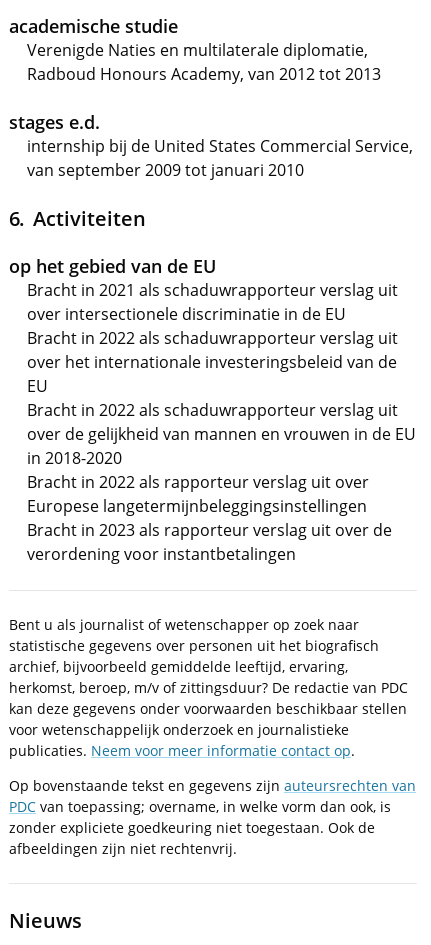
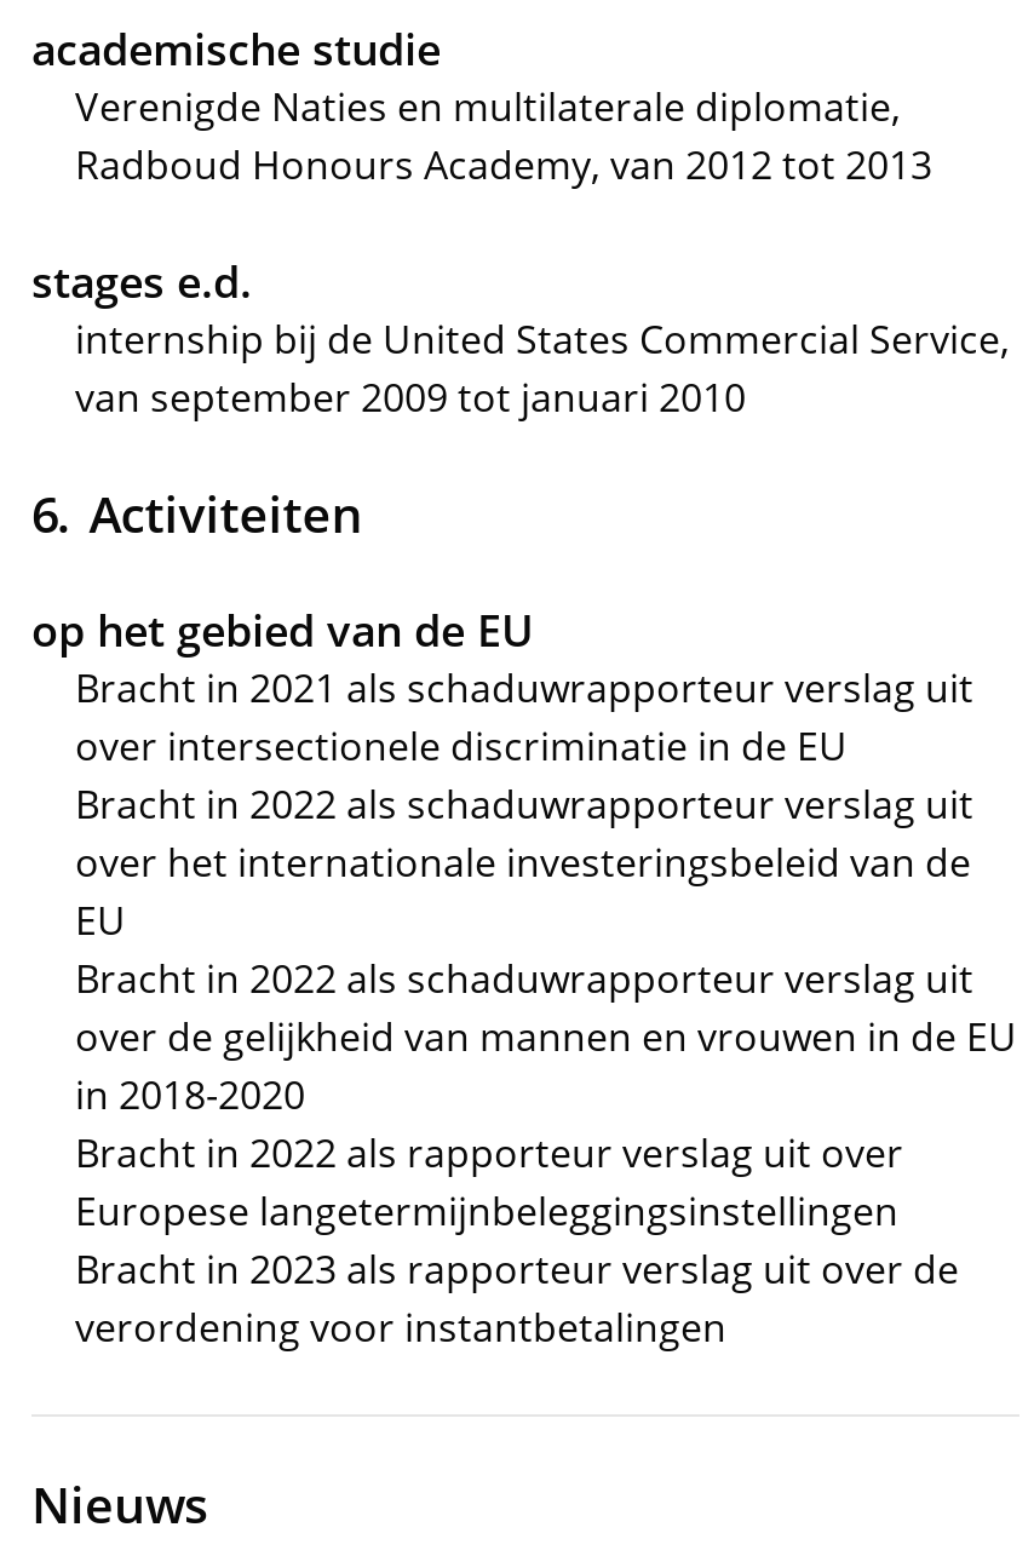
[9,615,416,858] Bent u als journalist of wetenschapper op zoek naar | statistische gegevens over personen uit het biografisch | archief, bijvoorbeeld gemiddelde leeftijd, ervaring, | herkomst, beroep, m/v of zittingsduur? De redactie van PDC | kan deze gegevens onder voorwaarden beschikbaar stellen | voor wetenschappelijk onderzoek en journalistieke | publicaties. Neem voor meer informatie contact op. | Op bovenstaande tekst en gegevens zijn auteursrechten van | PDC van toepassing; overname, in welke vorm dan ook, is | zonder expliciete goedkeuring niet toegestaan. Ook de | afbeeldingen zijn niet rechtenvrij. -> none

